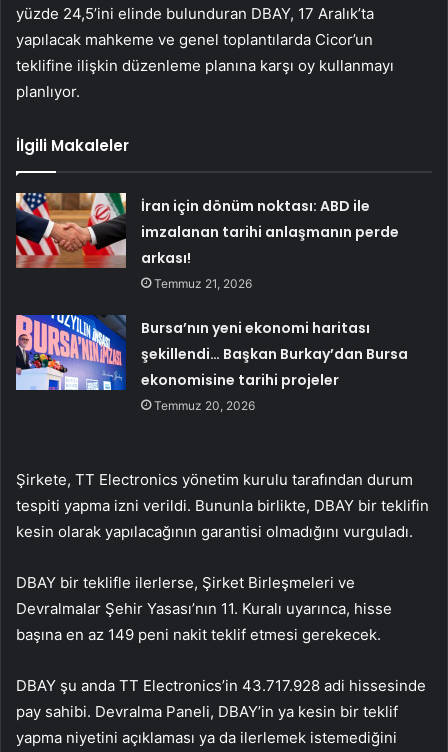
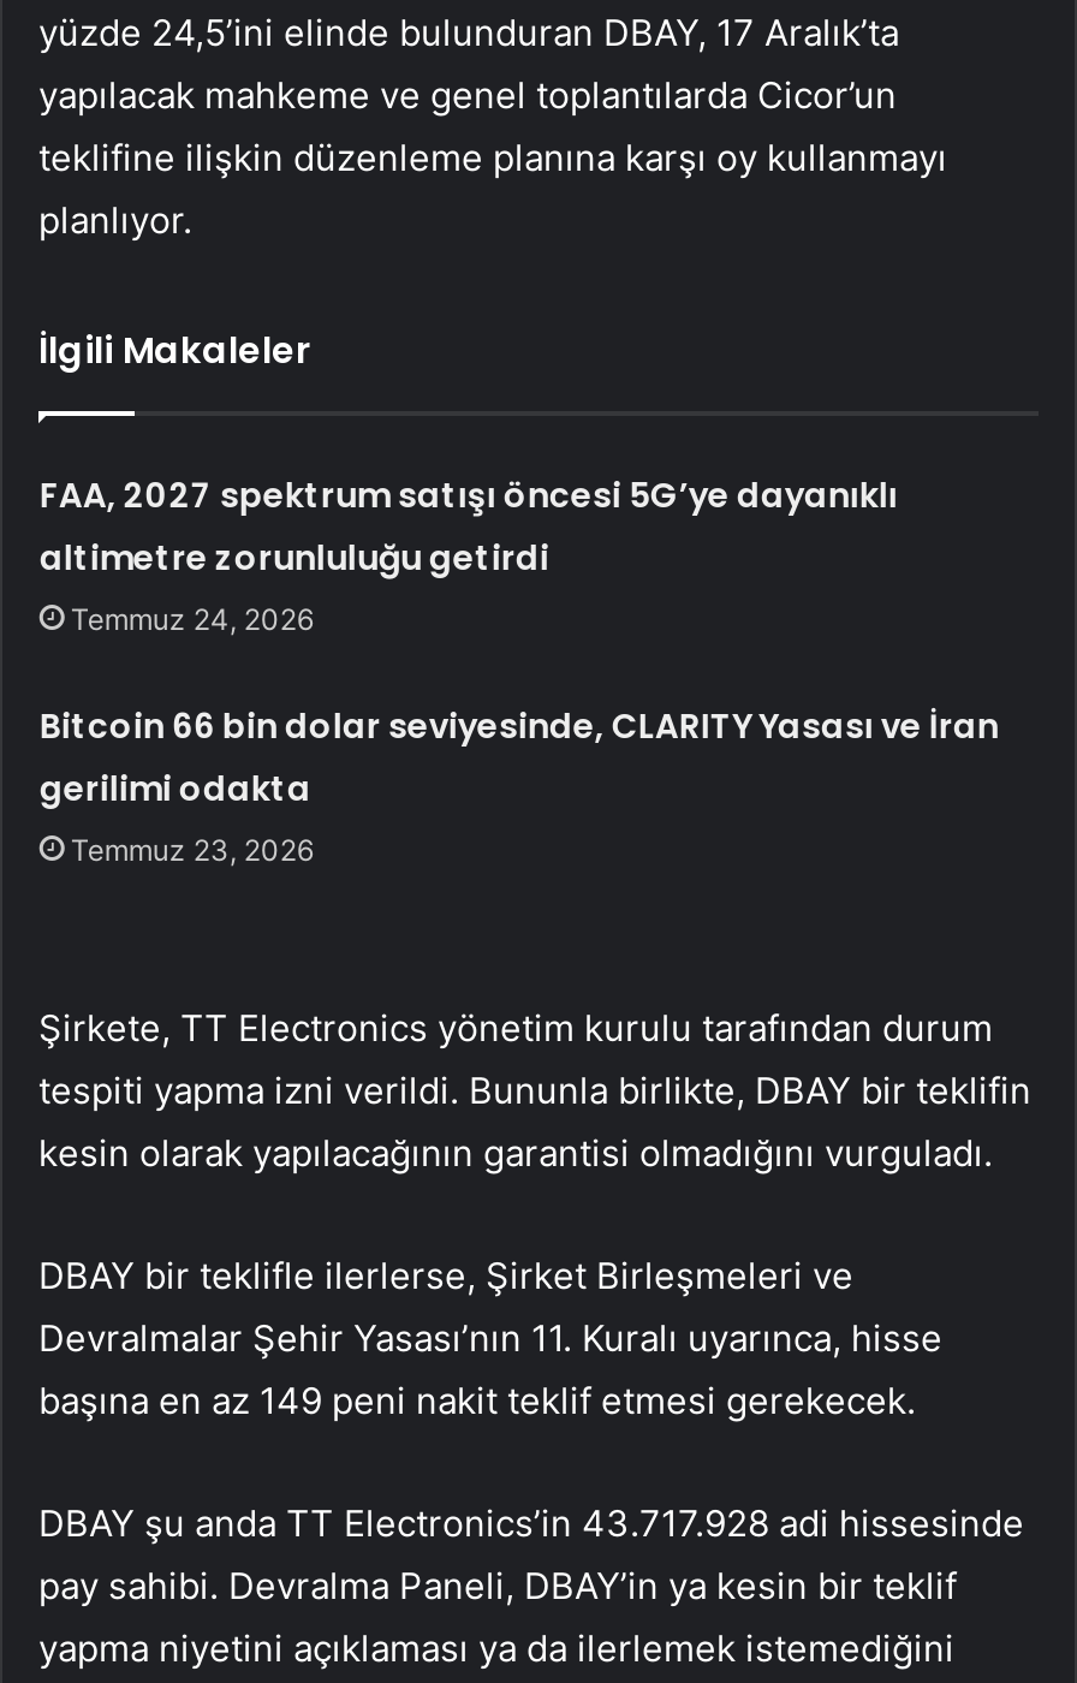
[141,196,399,291] İran için dönüm noktası: ABD ile | imzalanan tarihi anlaşmanın perde | arkası! | Temmuz 21, 2026 -> [39,472,897,638] FAA, 2027 spektrum satışı öncesi 5G’ye dayanıklı | altimetre zorunluluğu getirdi | Temmuz 24, 2026
[141,318,408,413] Bursa’nın yeni ekonomi haritası | şekillendi… Başkan Burkay’dan Bursa | ekonomisine tarihi projeler | Temmuz 20, 2026 -> [39,703,998,869] Bitcoin 66 bin dolar seviyesinde, CLARITY Yasası ve İran | gerilimi odakta | Temmuz 23, 2026

